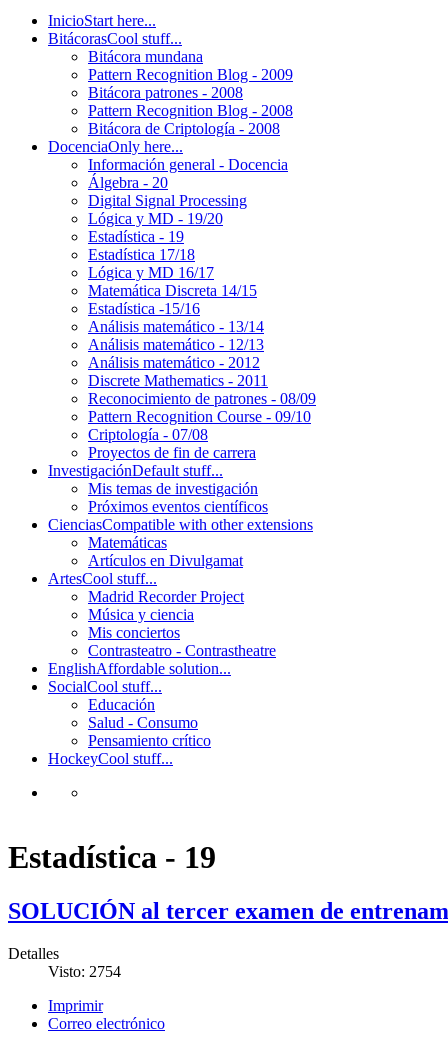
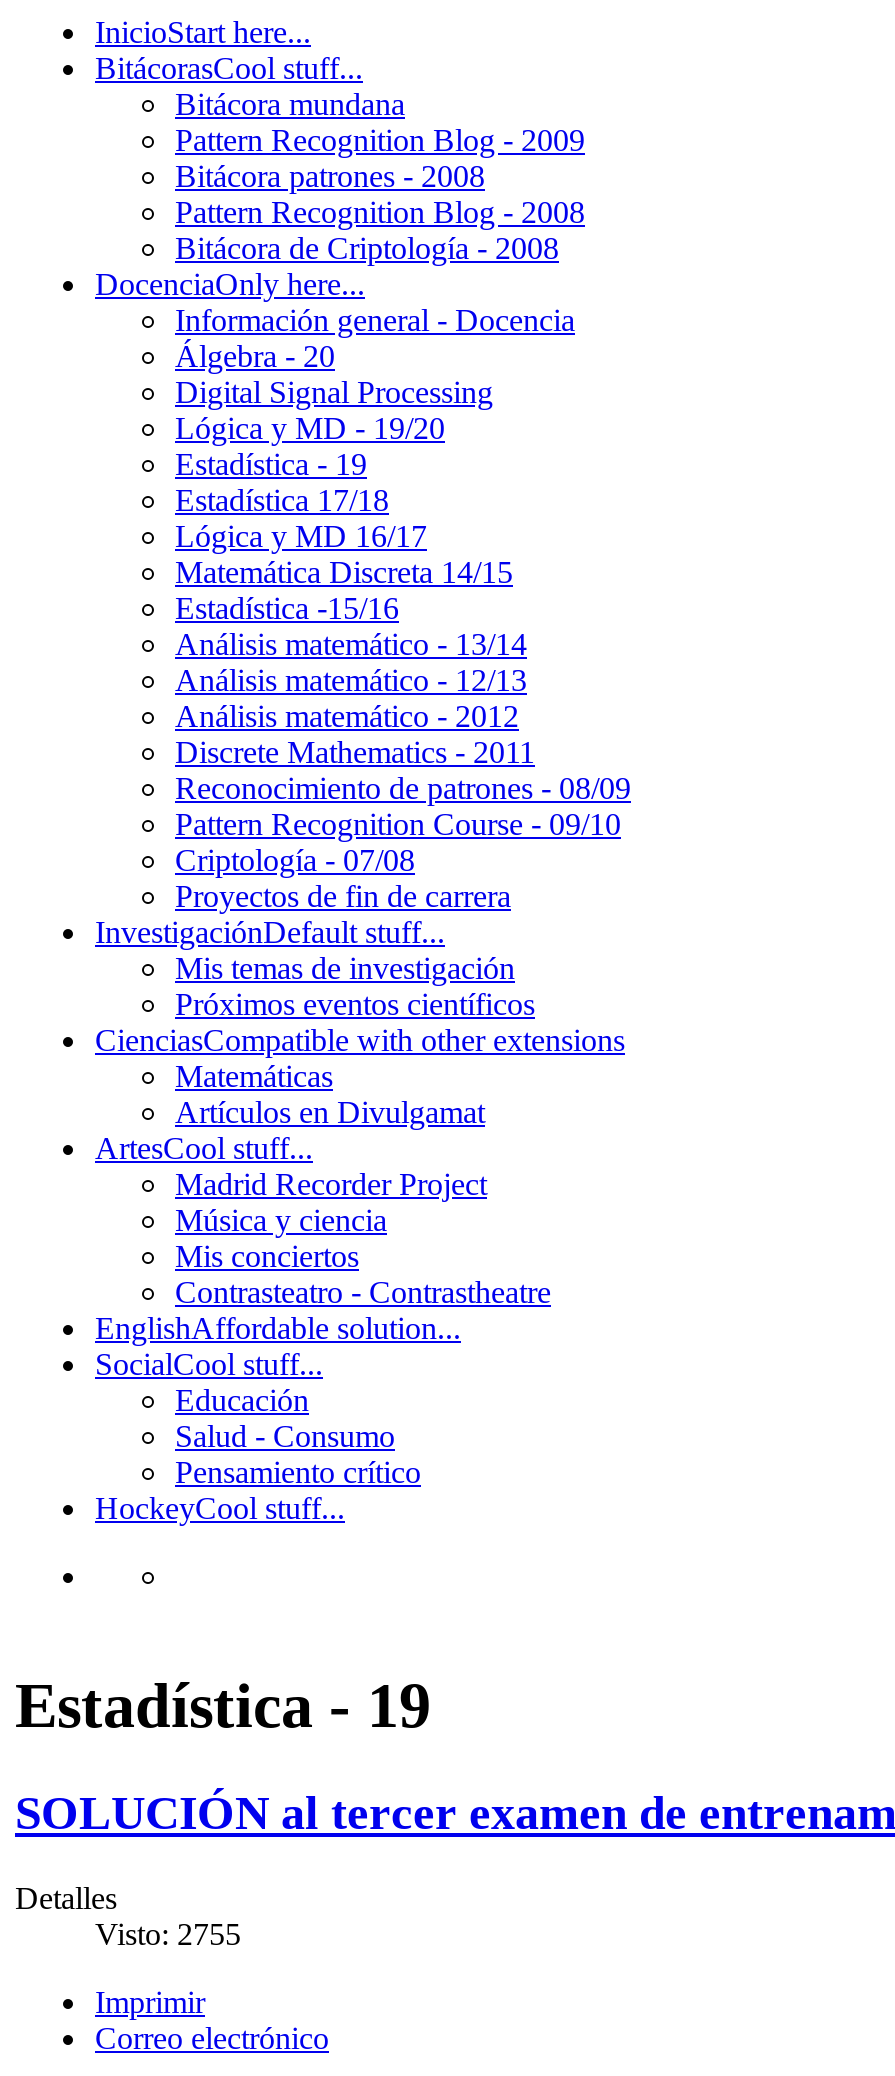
[48,963,121,980] Visto: 2754 -> [95,1916,241,1950] Visto: 2755

